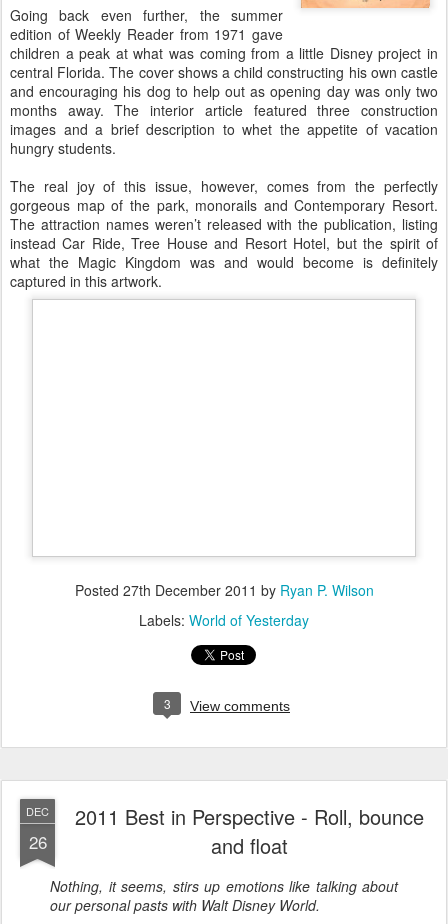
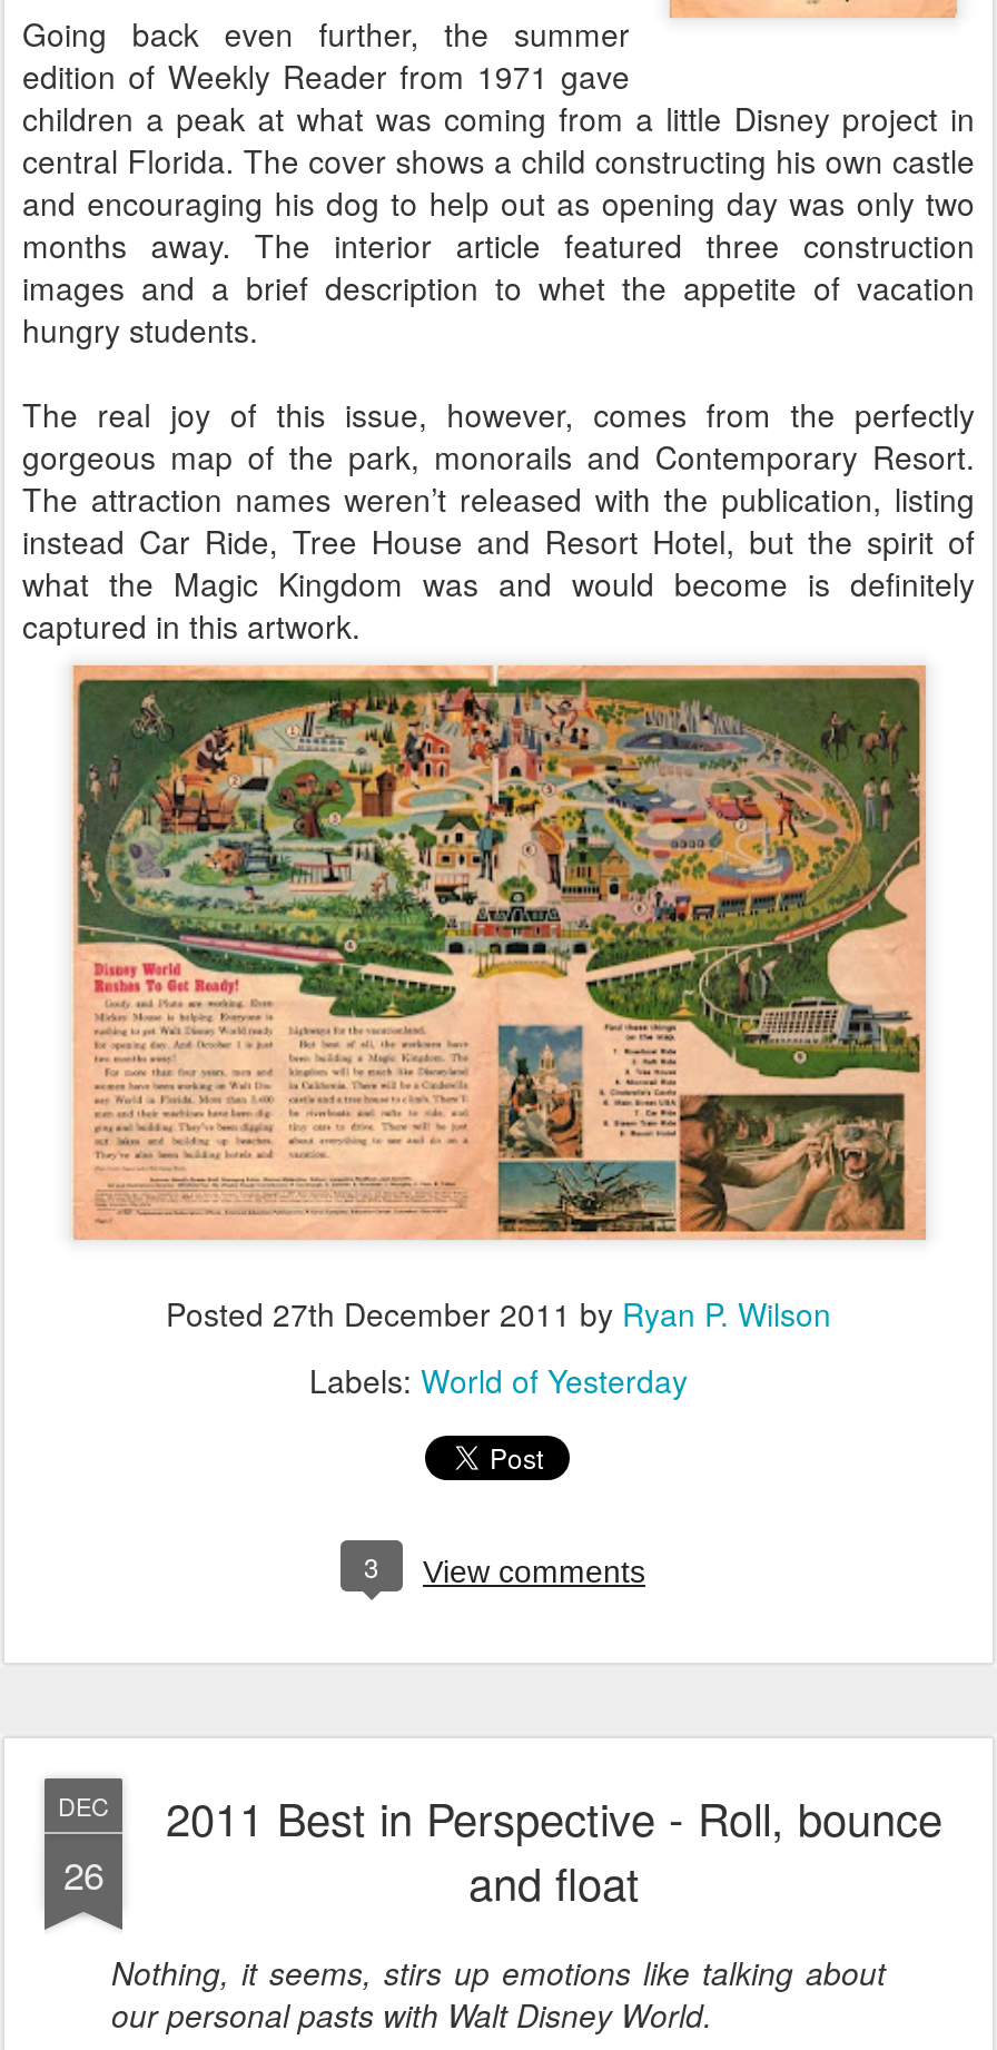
none -> [71,663,928,1242] [image]

